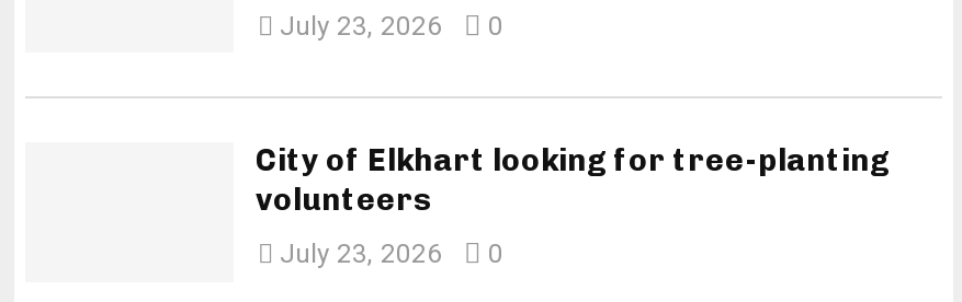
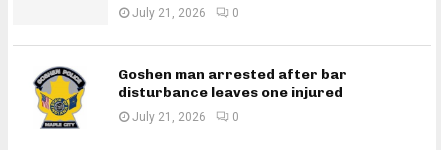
[280,12,503,42] July 23, 2026 0 -> [132,6,239,20] July 21, 2026 0
none -> [33,66,87,130] [image]
[256,144,890,220] City of Elkhart looking for tree-planting | volunteers -> [118,66,347,101] Goshen man arrested after bar | disturbance leaves one injured
[280,240,503,270] July 23, 2026 0 -> [132,110,239,124] July 21, 2026 0

